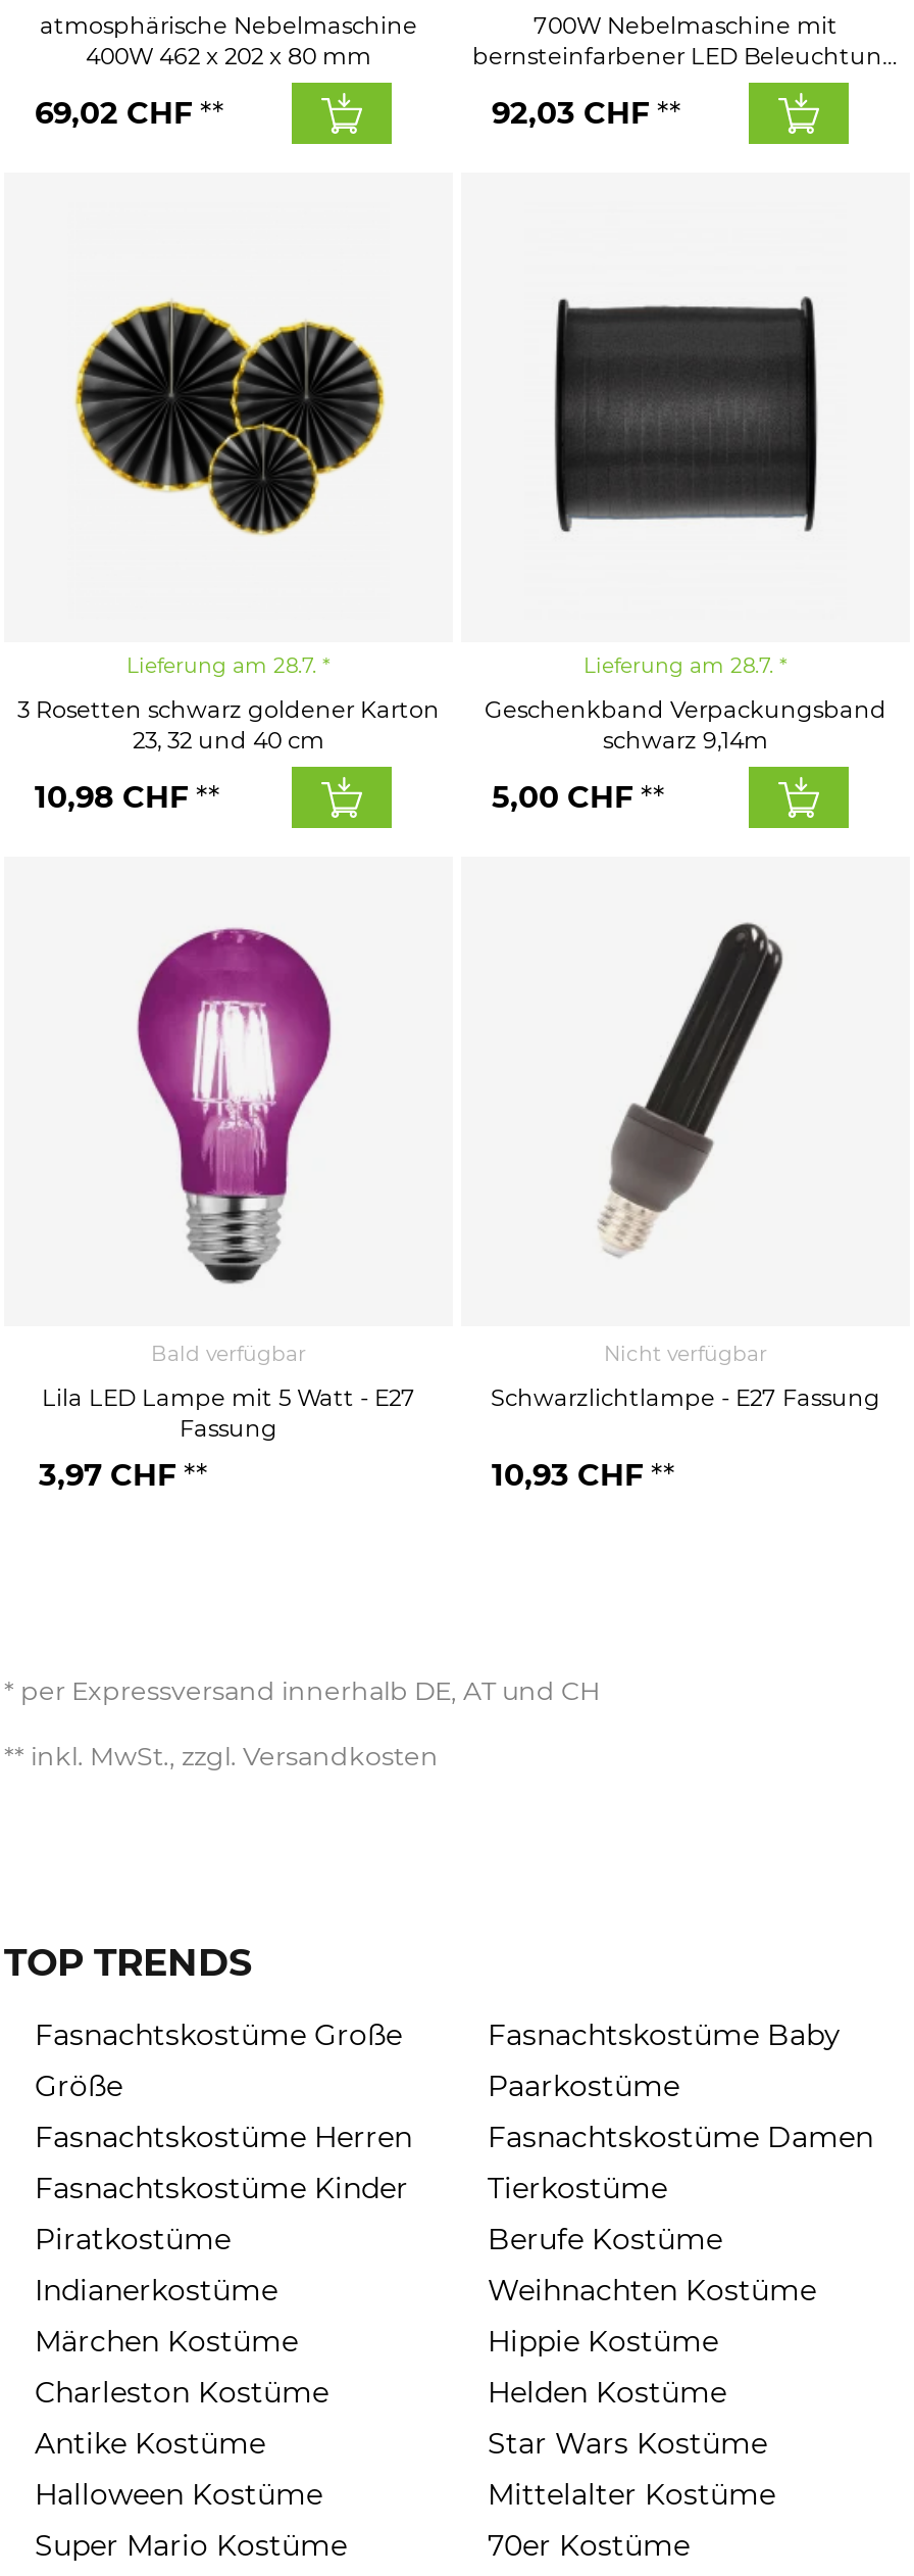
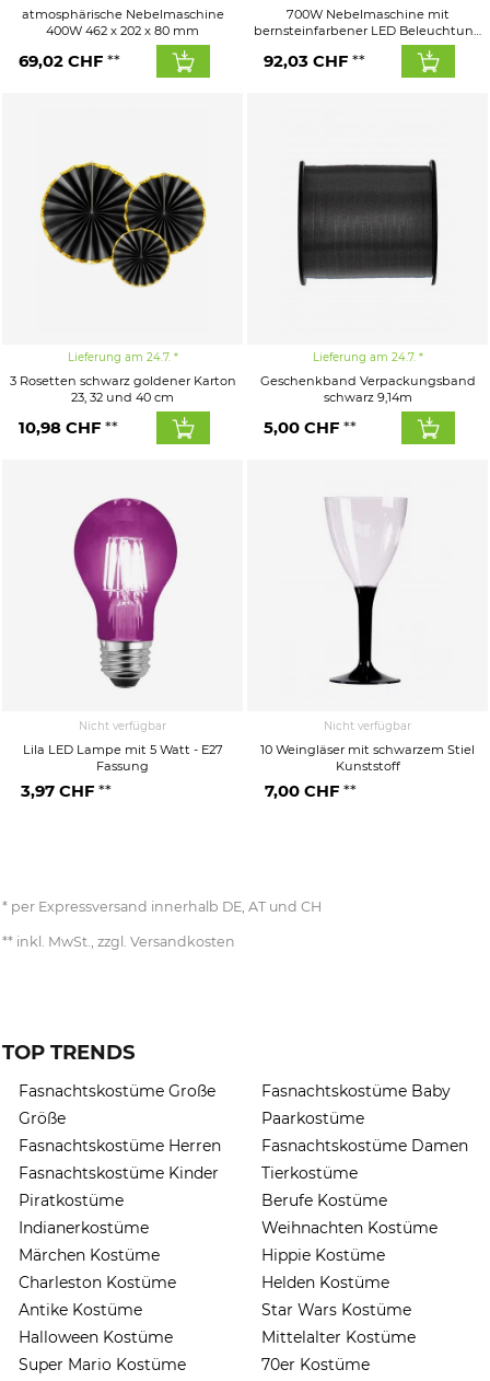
[126,652,316,679] Lieferung am 28.7. -> [67,350,170,364] Lieferung am 24.7.
[583,652,773,679] Lieferung am 28.7. -> [312,350,415,364] Lieferung am 24.7.
[598,922,783,1277] [image] -> [322,496,419,686] [image]
[151,1341,306,1367] Bald verfügbar -> [79,719,166,733] Nicht verfügbar
[491,1383,880,1494] Schwarzlichtlampe - E27 Fassung | 10,93 CHF -> [260,742,475,801] 10 Weingläser mit schwarzem Stiel | Kunststoff | 7,00 CHF

